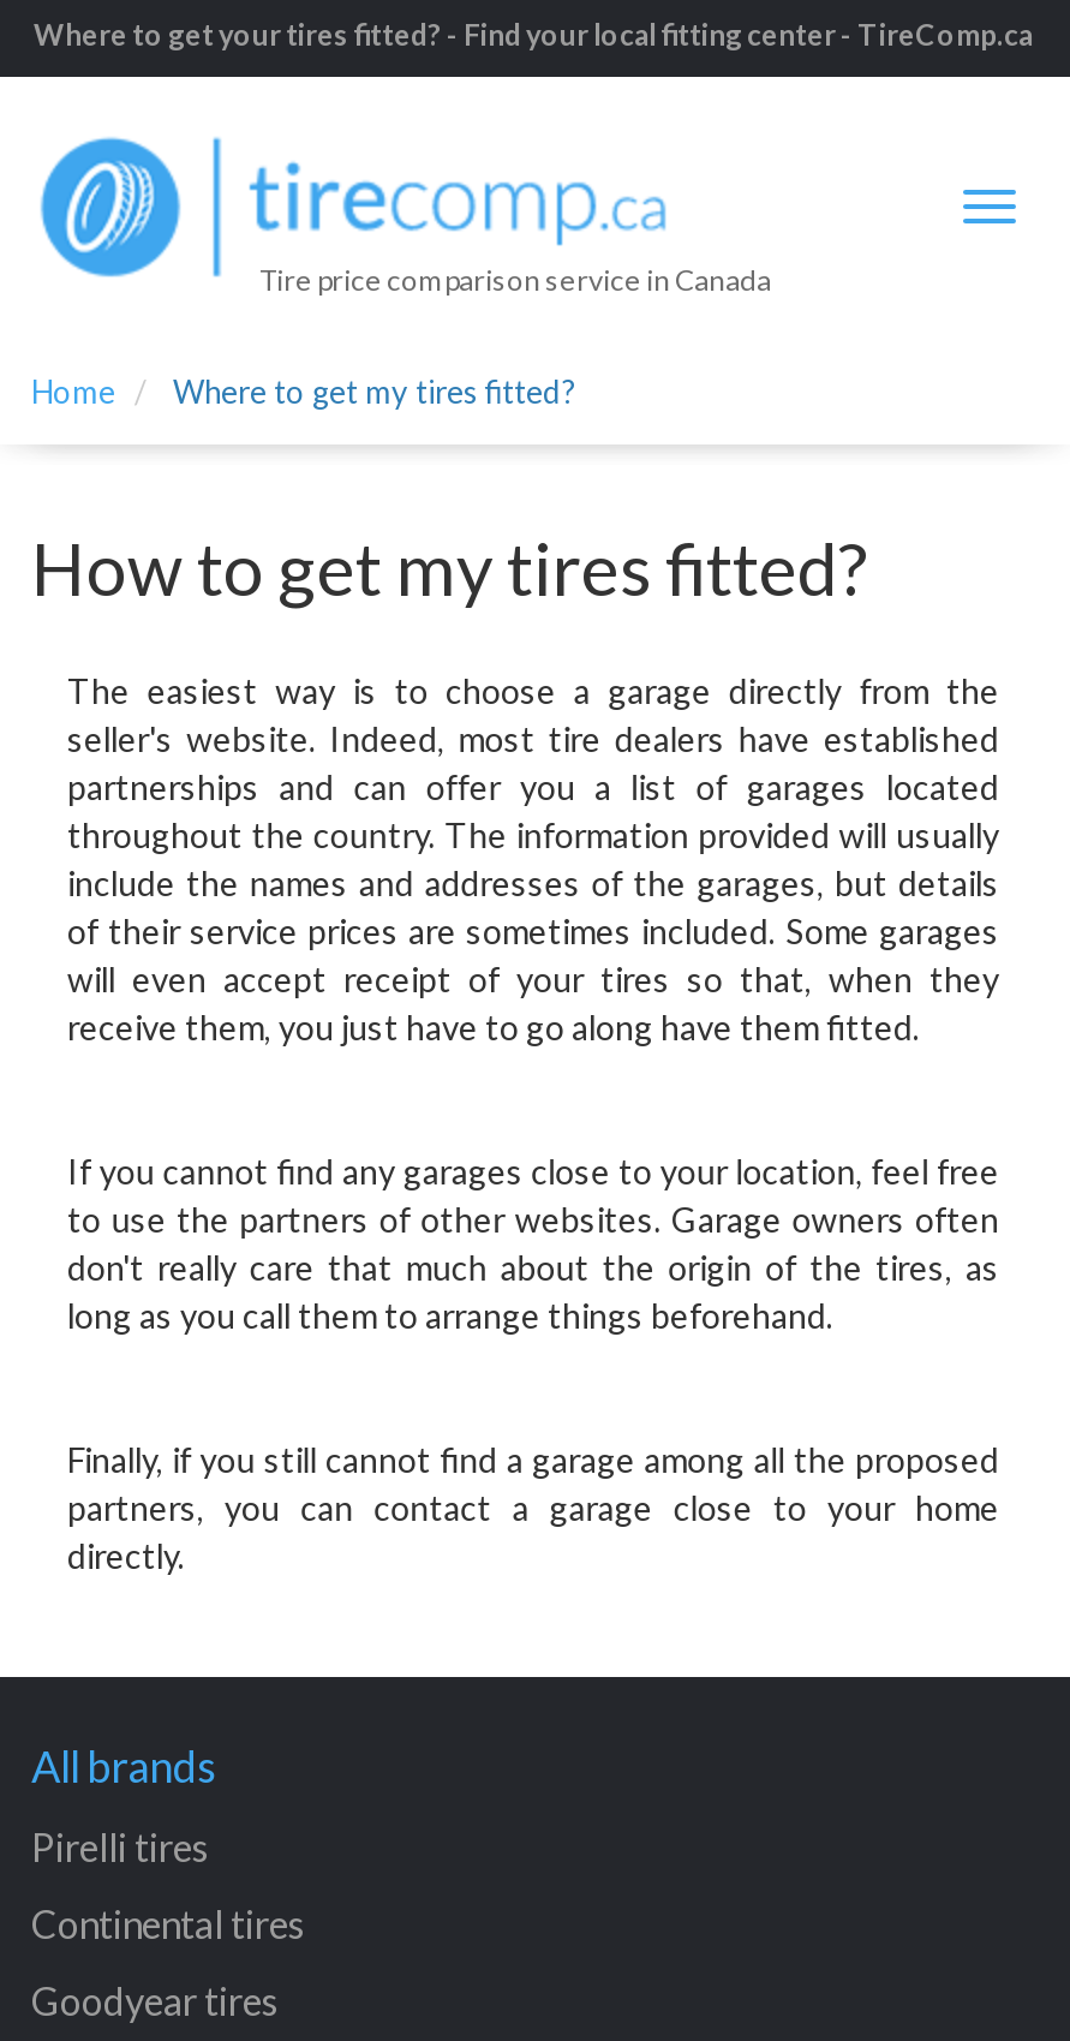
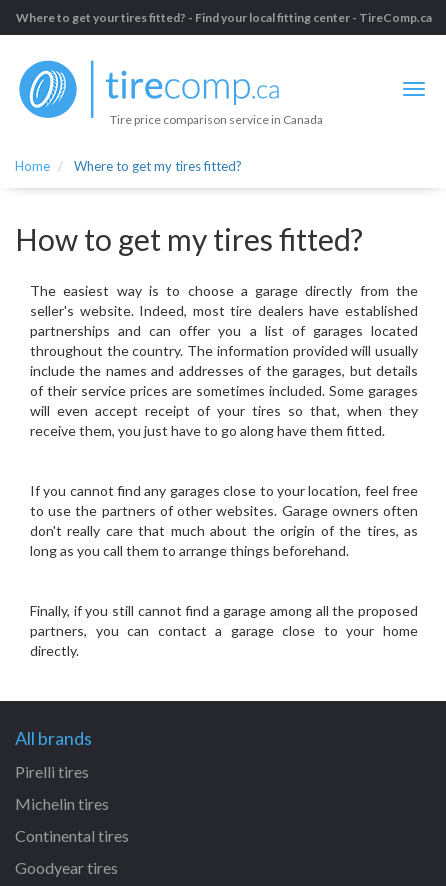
none -> [15,794,109,813] Michelin tires

